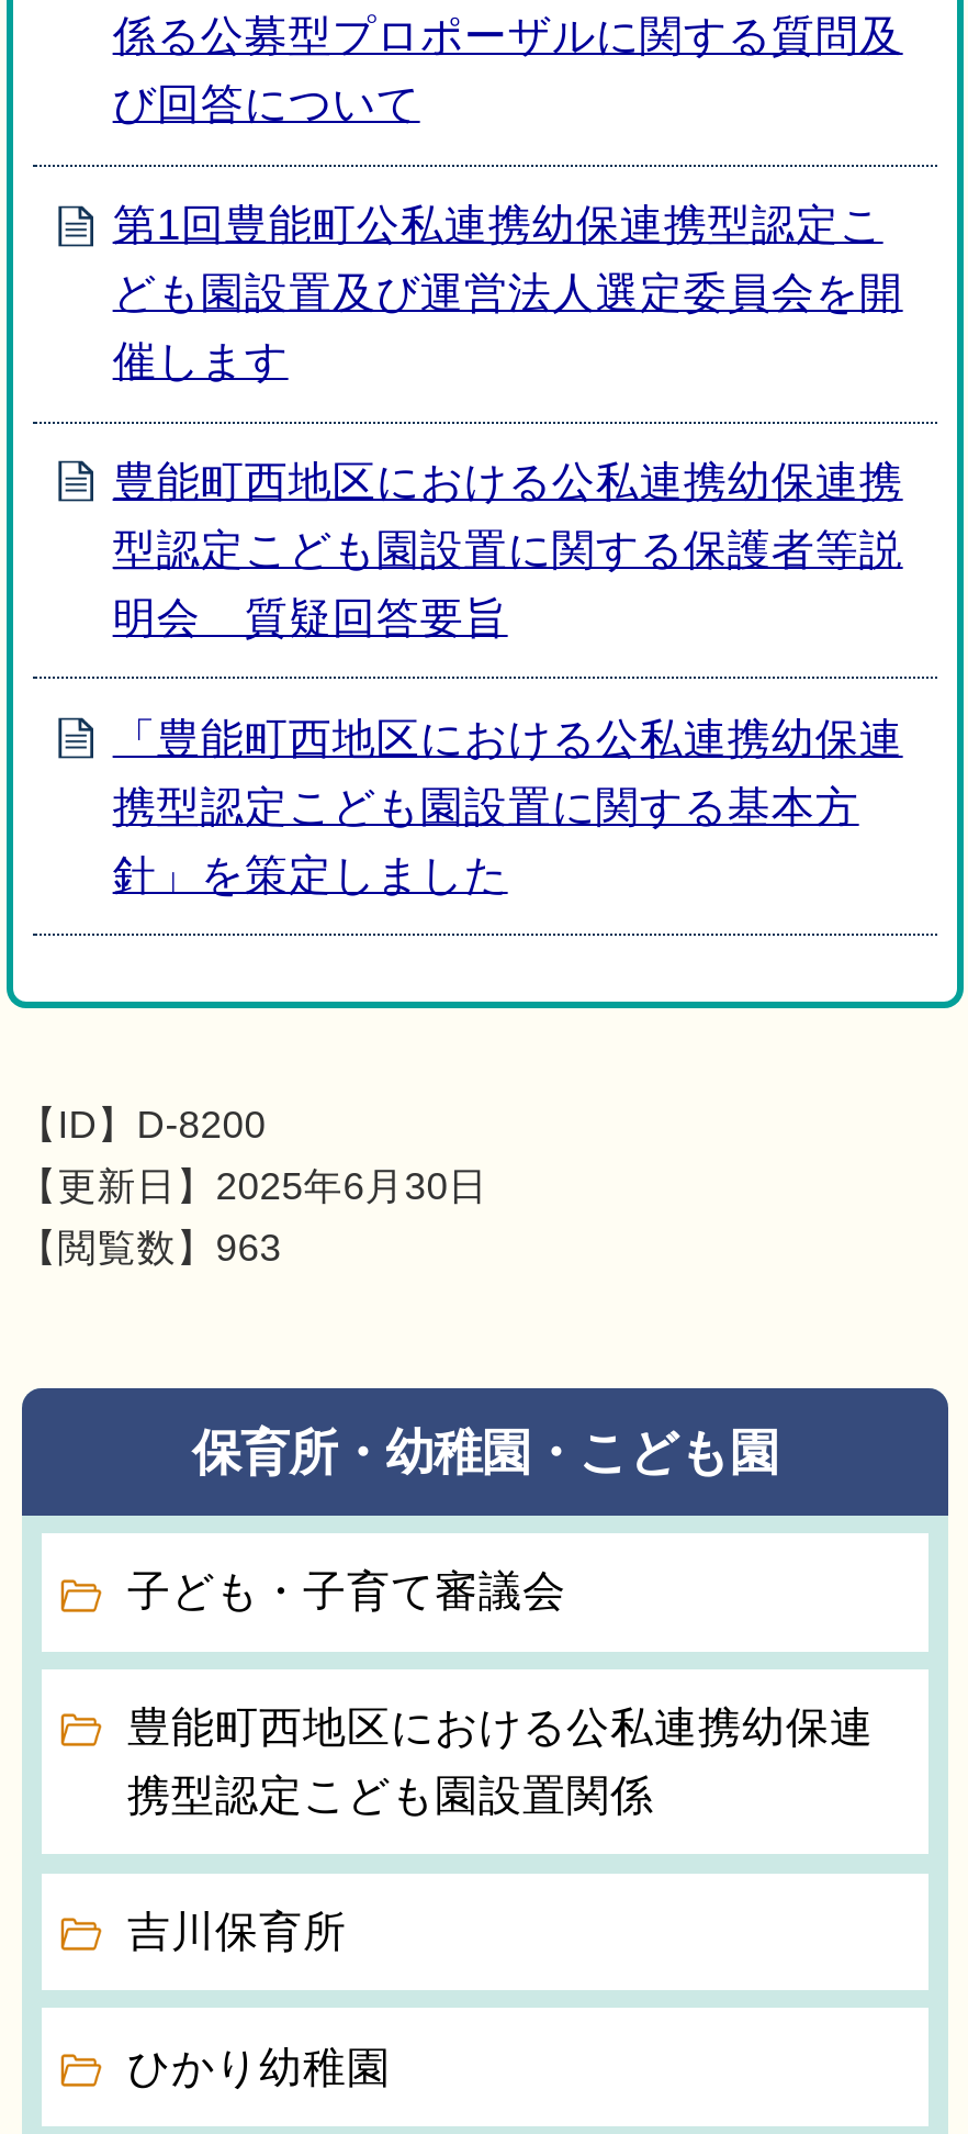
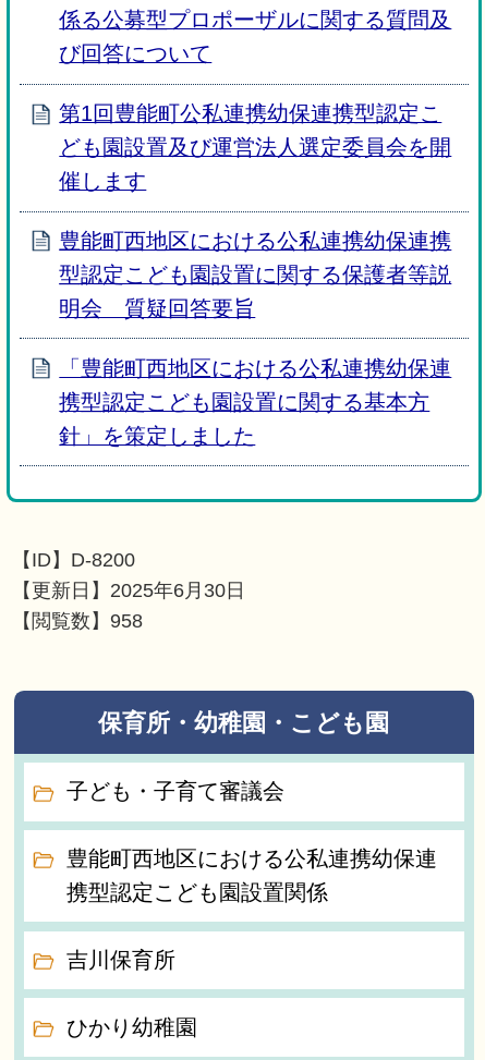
[18,1226,281,1270] 【閲覧数】963 -> [12,610,143,632] 【閲覧数】958

